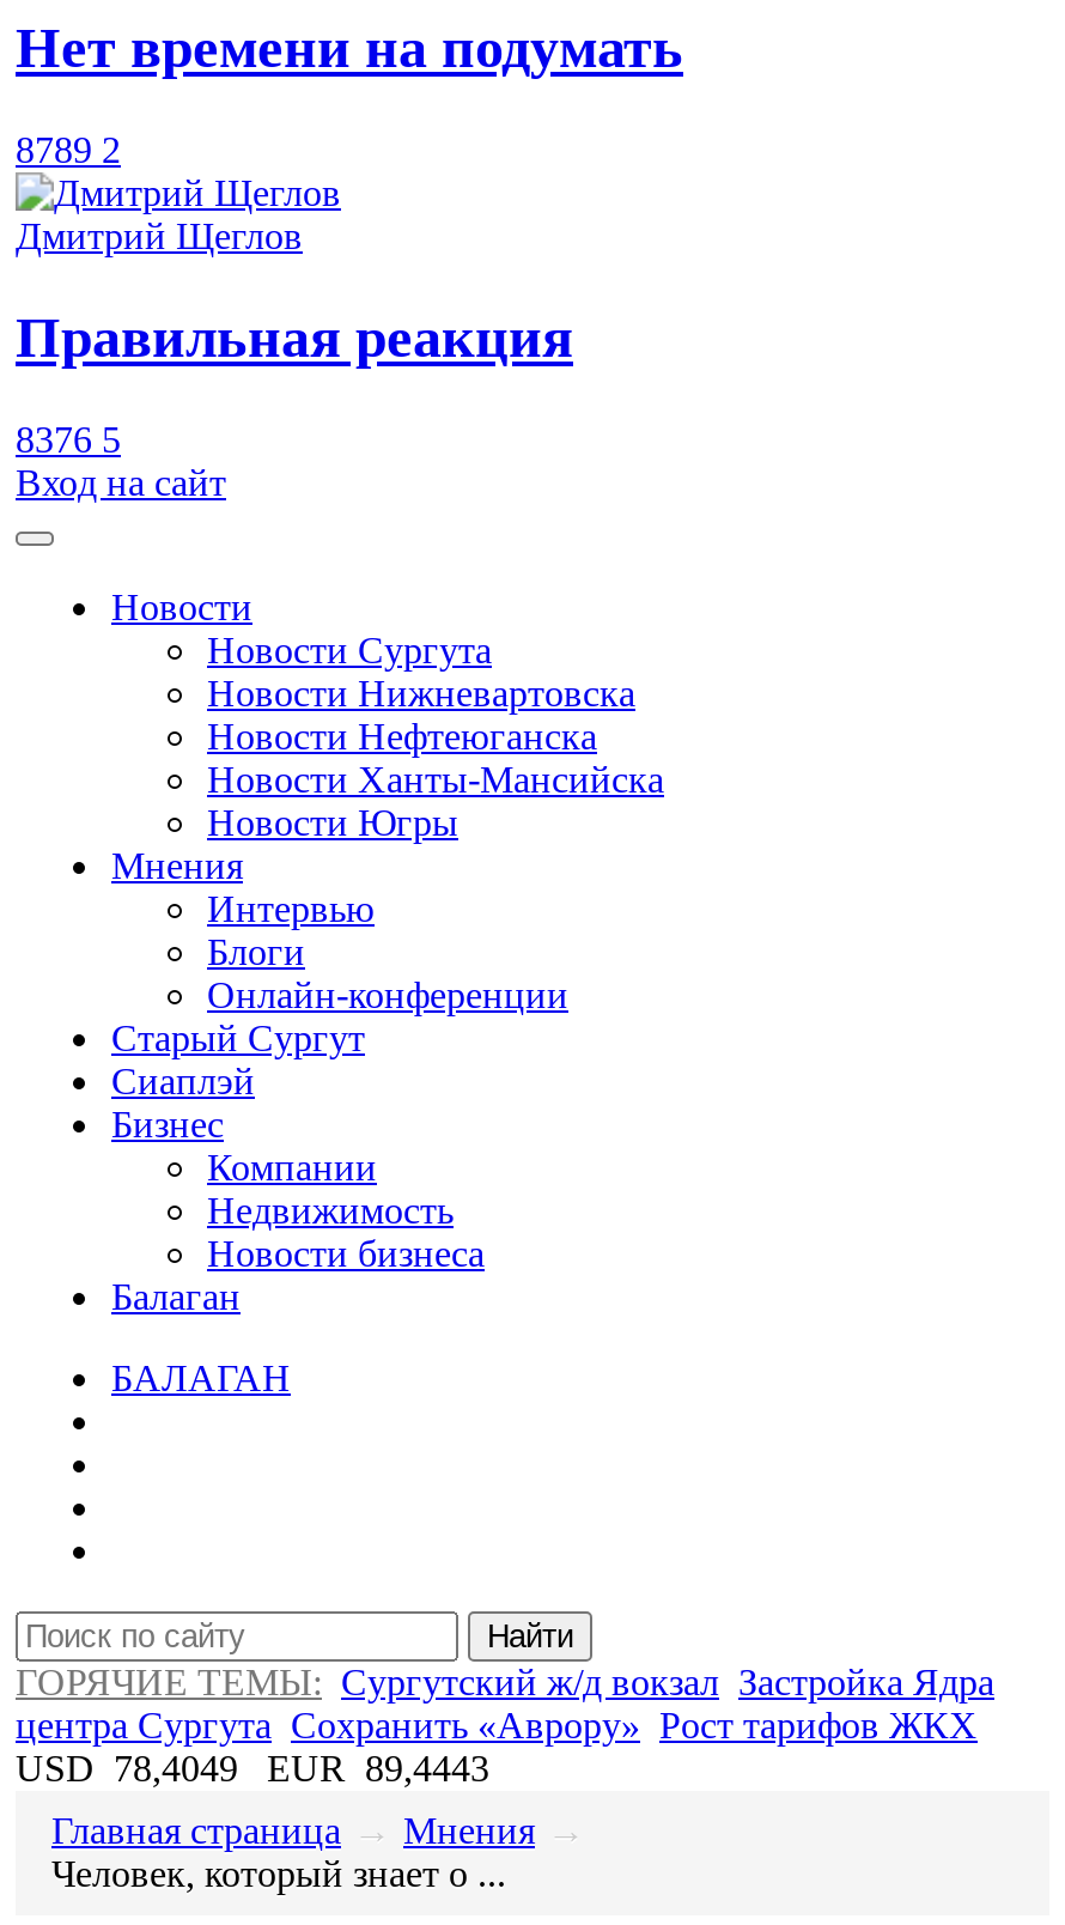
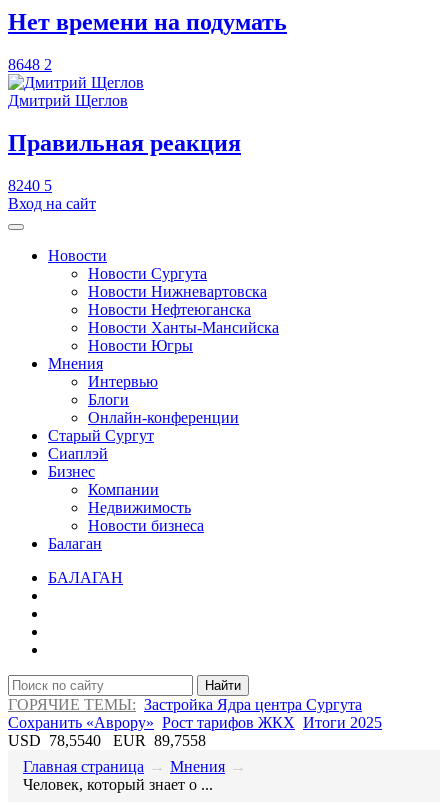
[16,129,121,170] 8789 2 -> [8,56,52,73] 8648 2
[16,419,121,459] 8376 5 -> [8,177,52,194] 8240 5
[16,1661,994,1788] ГОРЯЧИЕ ТЕМЫ: Сургутский ж/д вокзал Застройка Ядра | центра Сургута Сохранить «Аврору» Рост тарифов ЖКХ | USD 78,4049 EUR 89,4443 -> [8,696,382,749] ГОРЯЧИЕ ТЕМЫ: Застройка Ядра центра Сургута | Сохранить «Аврору» Рост тарифов ЖКХ Итоги 2025 | USD 78,5540 EUR 89,7558

